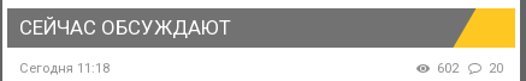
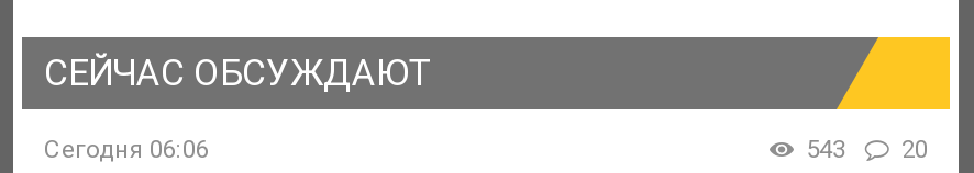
[19,61,110,77] Сегодня 11:18 -> [44,136,209,165] Сегодня 06:06
[437,61,503,77] 602 20 -> [806,136,928,165] 543 20

